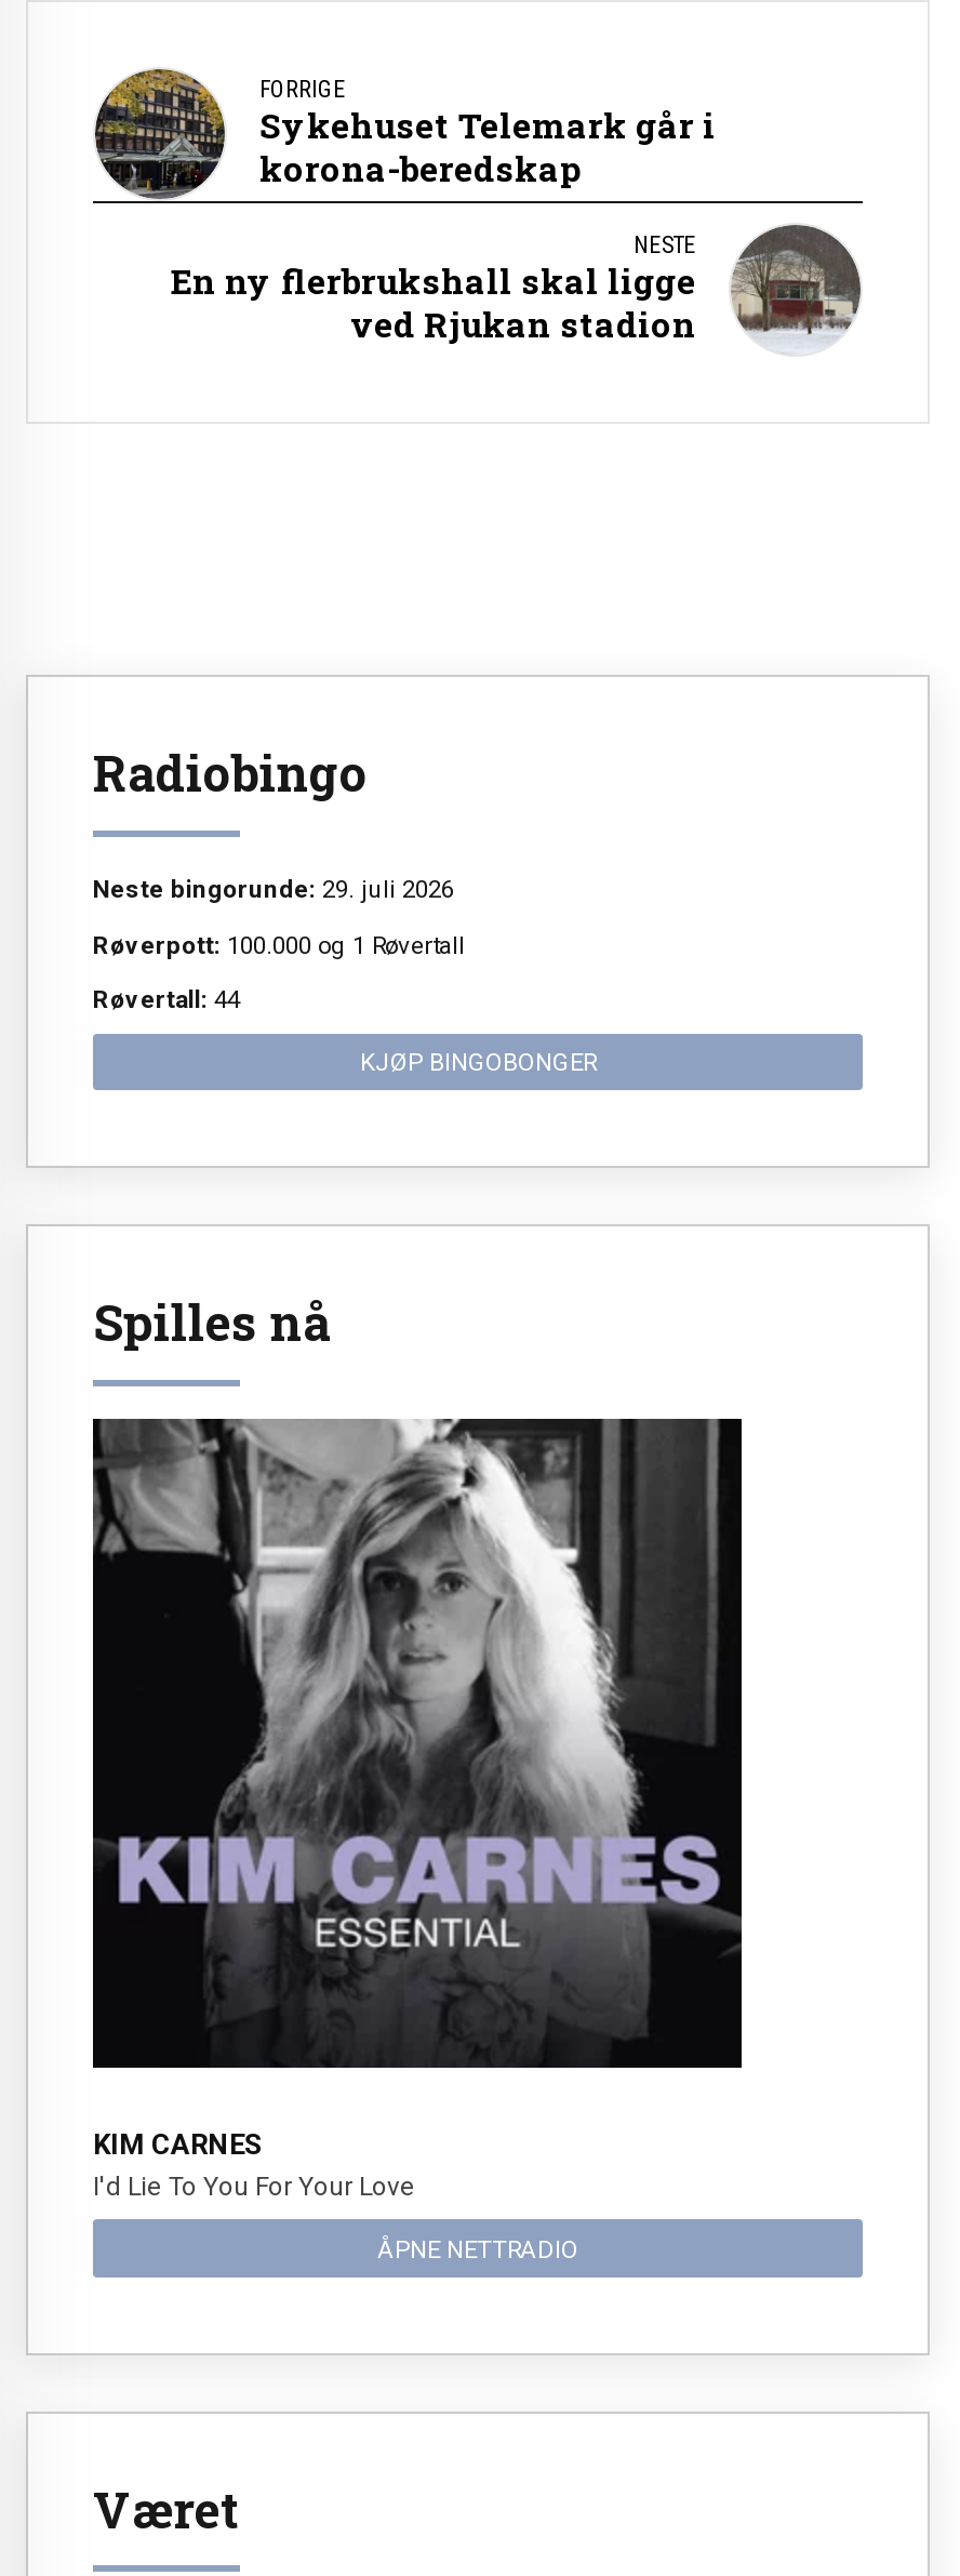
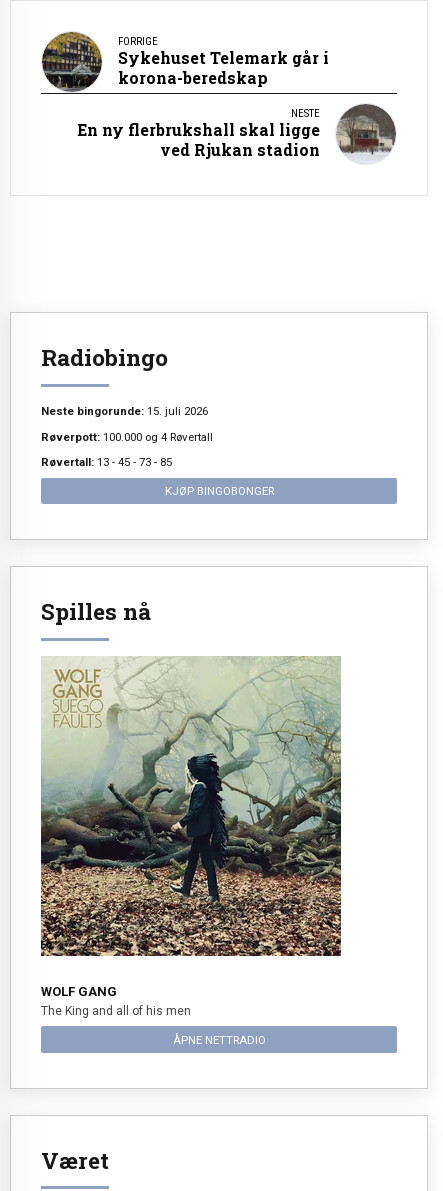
[93,875,454,905] Neste bingorunde: 29. juli 2026 -> [41,404,208,418] Neste bingorunde: 15. juli 2026
[93,929,465,959] Røverpott: 100.000 og 1 Røvertall -> [41,429,213,443] Røverpott: 100.000 og 4 Røvertall
[93,983,240,1014] Røvertall: 44 -> [41,455,172,469] Røvertall: 13 - 45 - 73 - 85
[91,1417,744,2203] [image] | KIM CARNES | I'd Lie To You For Your Love -> [40,656,342,1018] [image] | WOLF GANG | The King and all of his men

